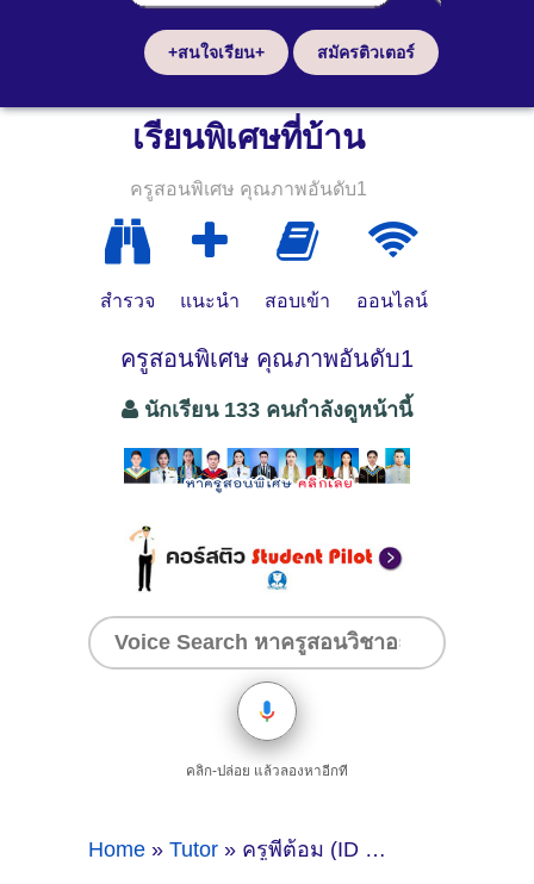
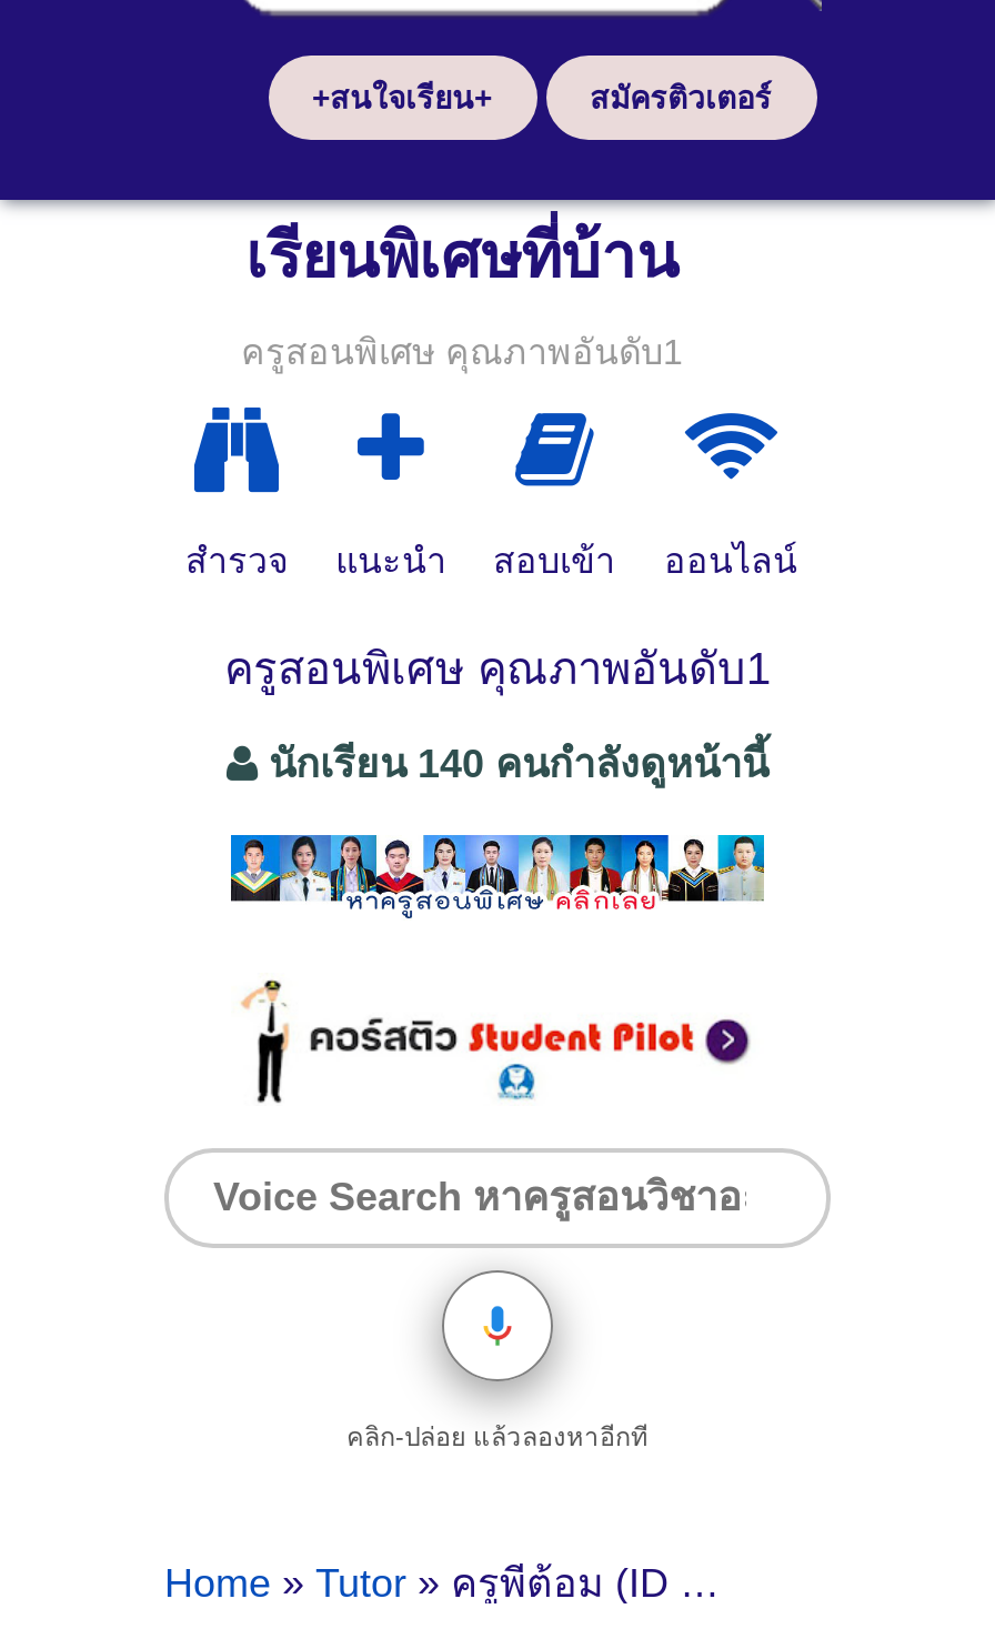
[138,398,412,422] นักเรียน 133 คนกำลังดูหน้านี้ -> [258,742,768,786] นักเรียน 140 คนกำลังดูหน้านี้

